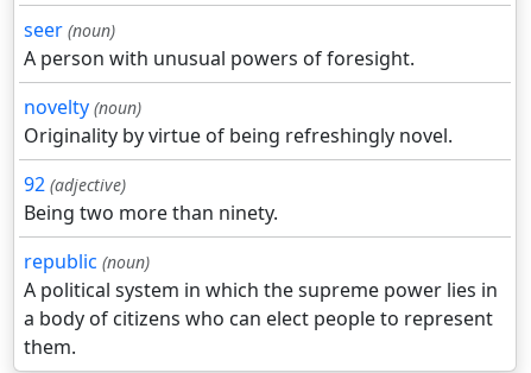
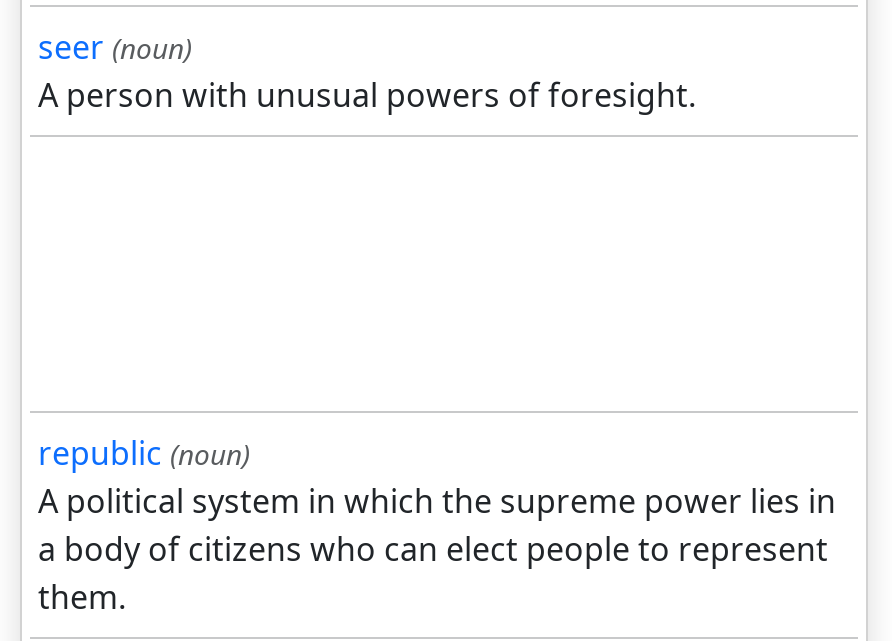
[24,94,453,226] novelty (noun) | Originality by virtue of being refreshingly novel. | 92 (adjective) | Being two more than ninety. -> none

